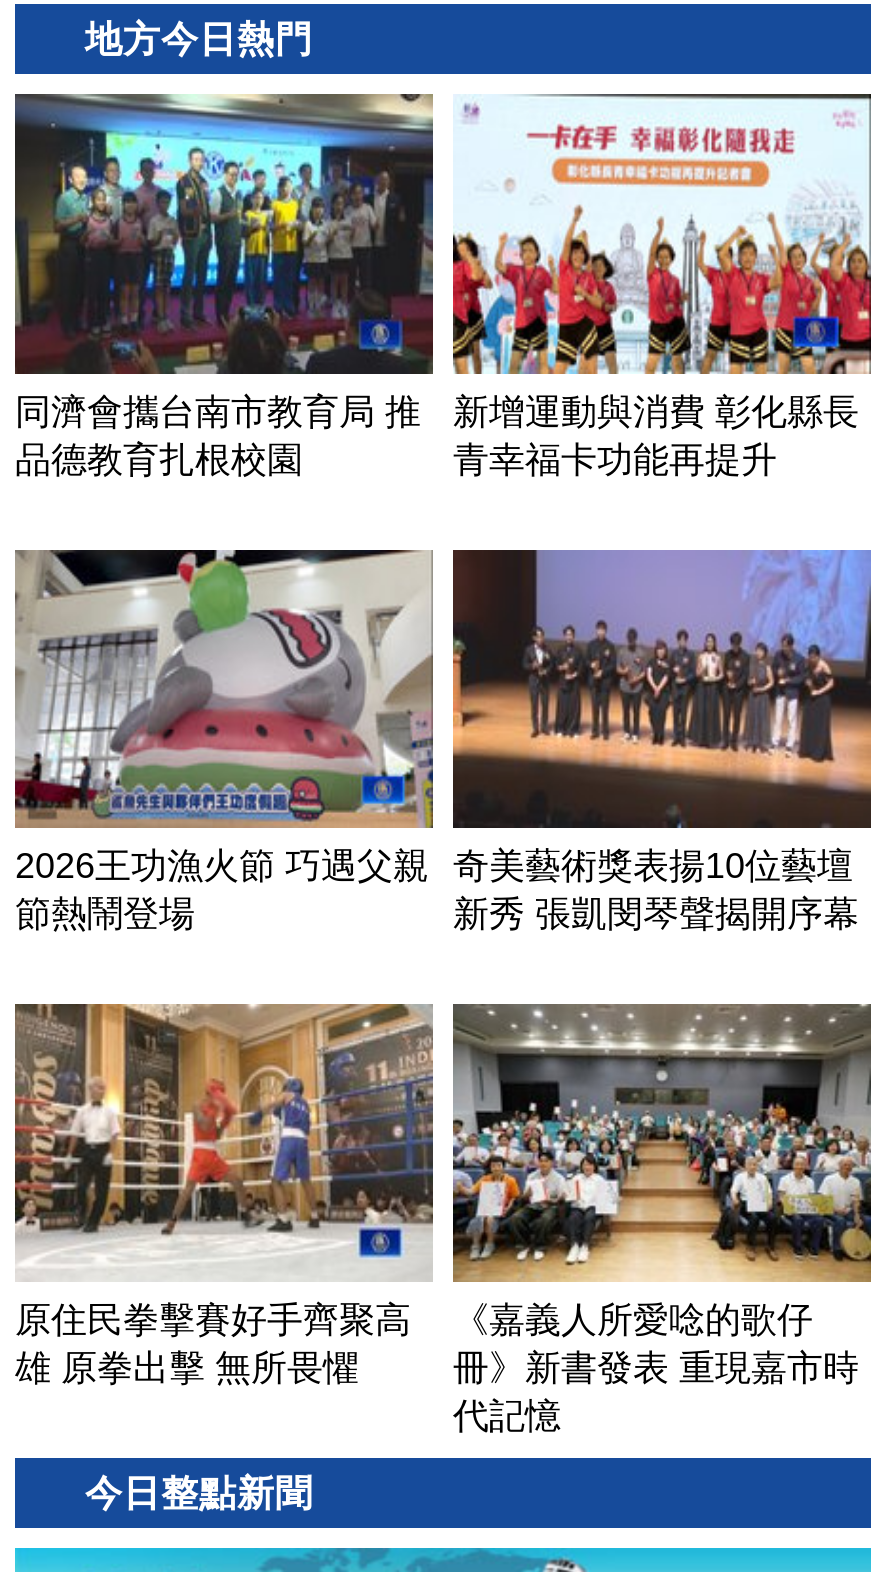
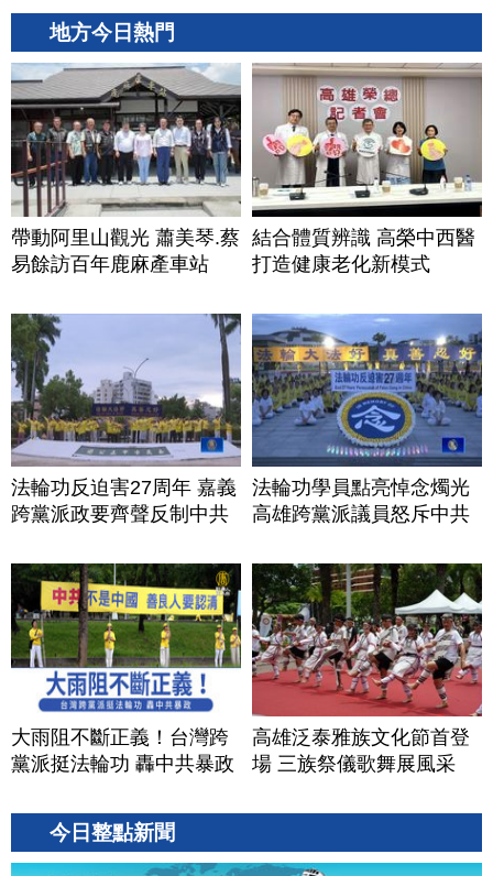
[13,92,435,479] [image] | 同濟會攜台南市教育局 推 | 品德教育扎根校園 -> [10,63,242,275] [image] | 帶動阿里山觀光 蕭美琴.蔡 | 易餘訪百年鹿麻產車站
[451,94,873,479] [image] | 新增運動與消費 彰化縣長 | 青幸福卡功能再提升 -> [251,63,482,275] [image] | 結合體質辨識 高榮中西醫 | 打造健康老化新模式
[13,548,435,934] [image] | 2026王功漁火節 巧遇父親 | 節熱鬧登場 -> [11,313,241,525] [image] | 法輪功反迫害27周年 嘉義 | 跨黨派政要齊聲反制中共
[451,548,873,934] [image] | 奇美藝術獎表揚10位藝壇 | 新秀 張凱閔琴聲揭開序幕 -> [251,314,483,525] [image] | 法輪功學員點亮悼念燭光 | 高雄跨黨派議員怒斥中共
[13,1002,435,1389] [image] | 原住民拳擊賽好手齊聚高 | 雄 原拳出擊 無所畏懼 -> [10,562,242,775] [image] | 大雨阻不斷正義！台灣跨 | 黨派挺法輪功 轟中共暴政
[451,1002,873,1437] [image] | 《嘉義人所愛唸的歌仔 | 冊》新書發表 重現嘉市時 | 代記憶 -> [251,562,483,775] [image] | 高雄泛泰雅族文化節首登 | 場 三族祭儀歌舞展風采

